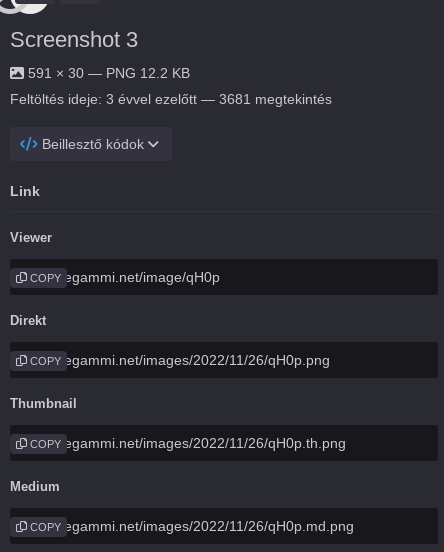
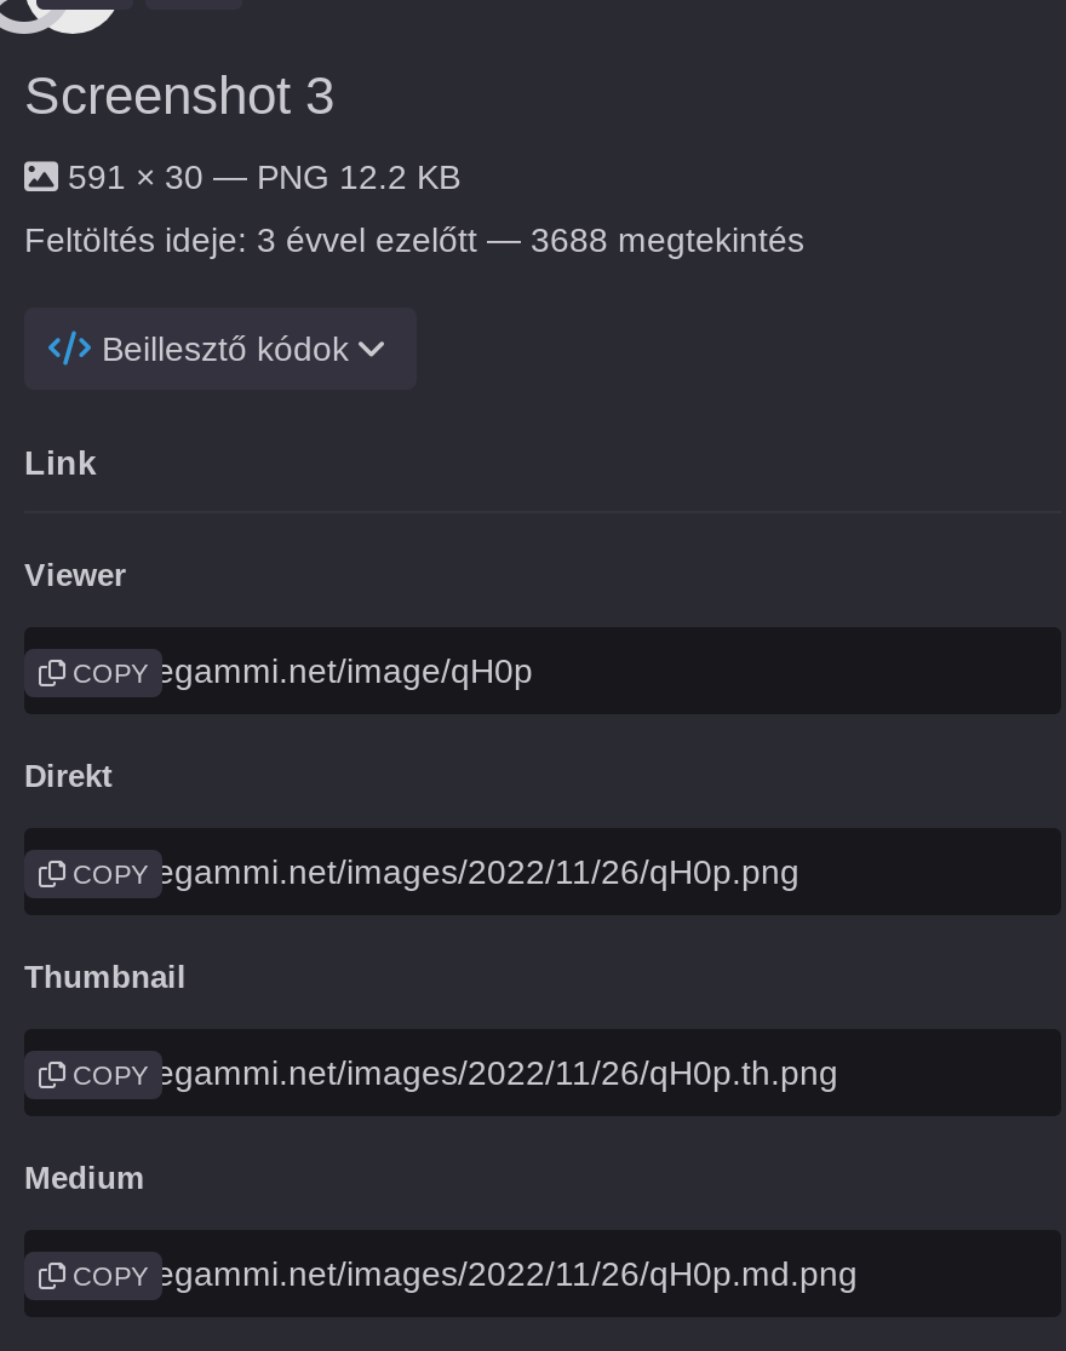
[10,91,332,107] Feltöltés ideje: 3 évvel ezelőtt — 3681 megtekintés -> [24,220,804,259] Feltöltés ideje: 3 évvel ezelőtt — 3688 megtekintés

